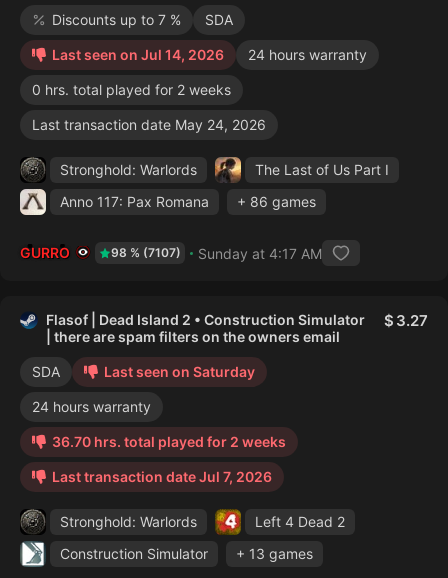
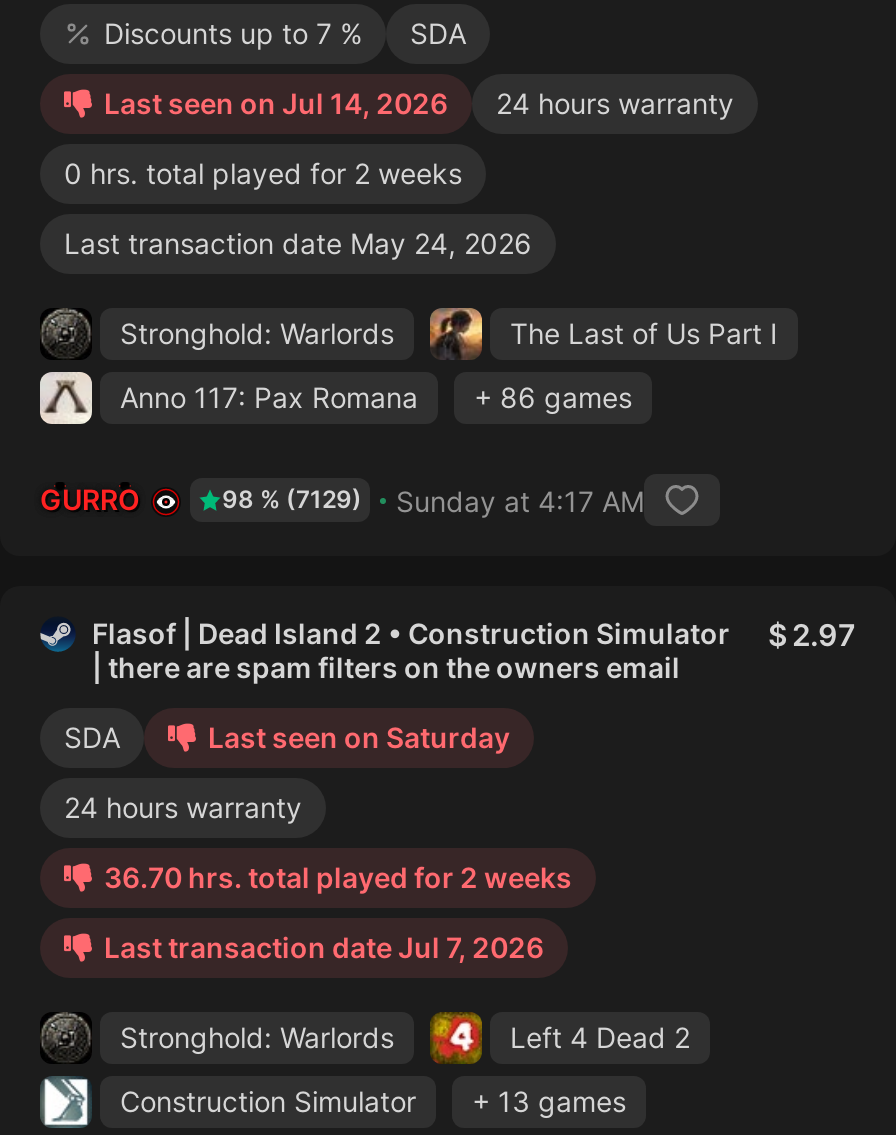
[111,244,322,261] 98 % (7107) Sunday at 4:17 AM -> [222,483,644,517] 98 % (7129) Sunday at 4:17 AM
[396,311,428,330] 3.27 -> [792,616,856,654] 2.97

